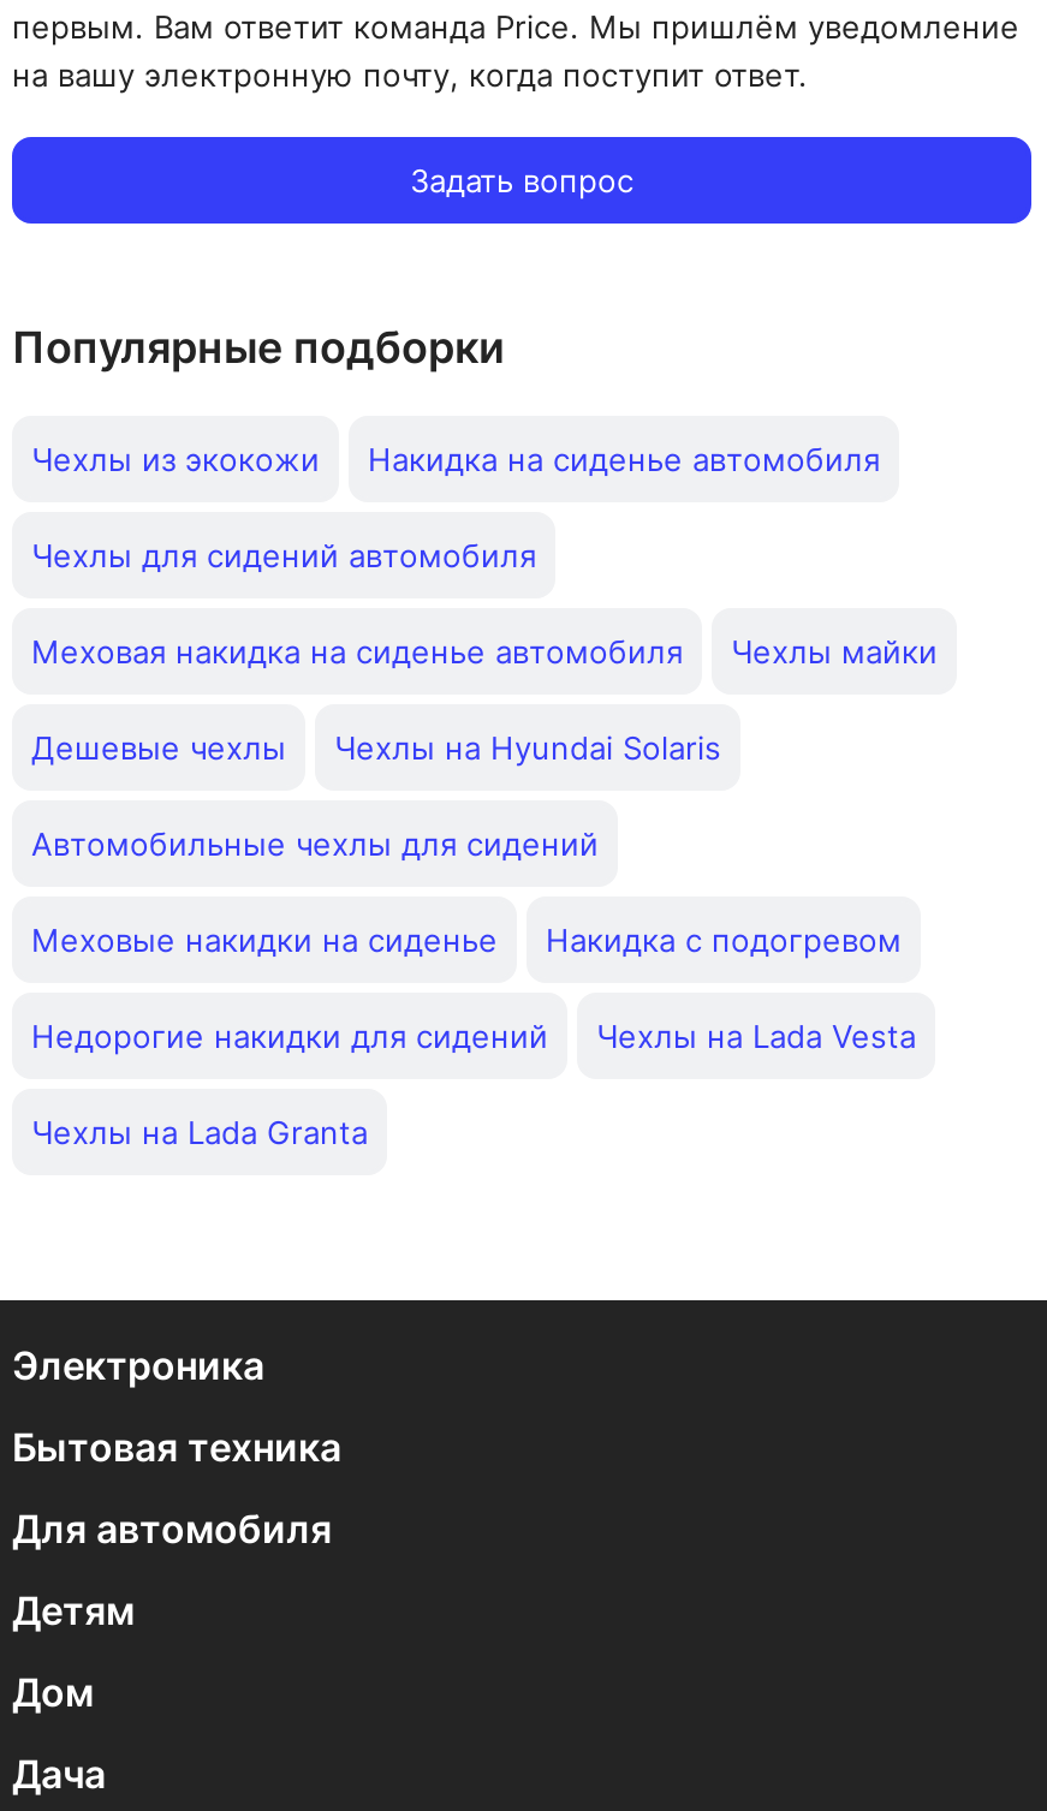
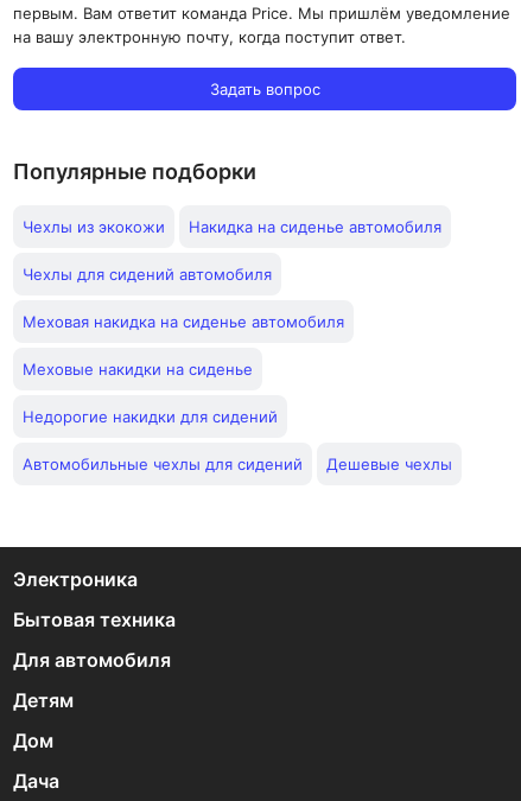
[334,631,938,766] Чехлы майки | Чехлы на Hyundai Solaris -> none
moved [31,727,599,862] -> [23,454,452,473]: Автомобильные чехлы для сидений | Дешевые чехлы
[546,920,902,958] Накидка с подогревом -> none
[31,1016,916,1150] Чехлы на Lada Vesta | Чехлы на Lada Granta -> none

